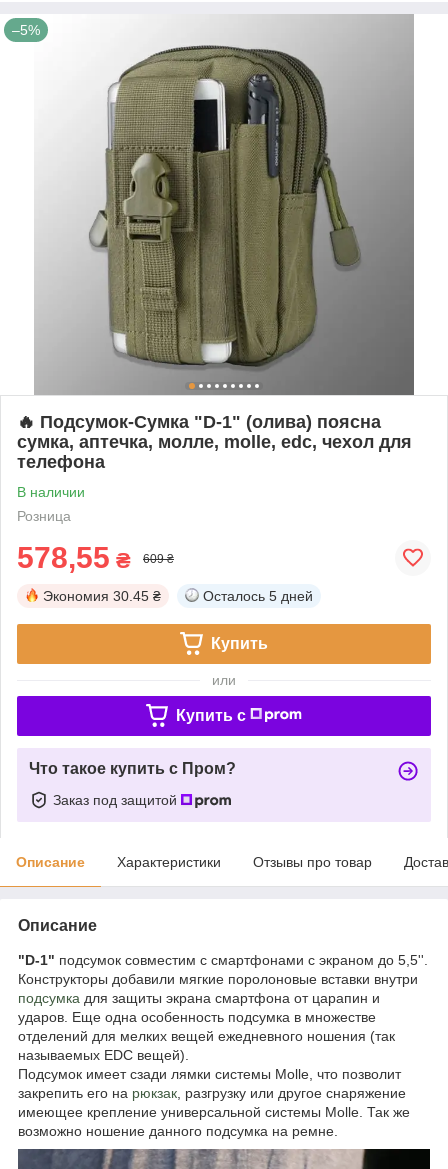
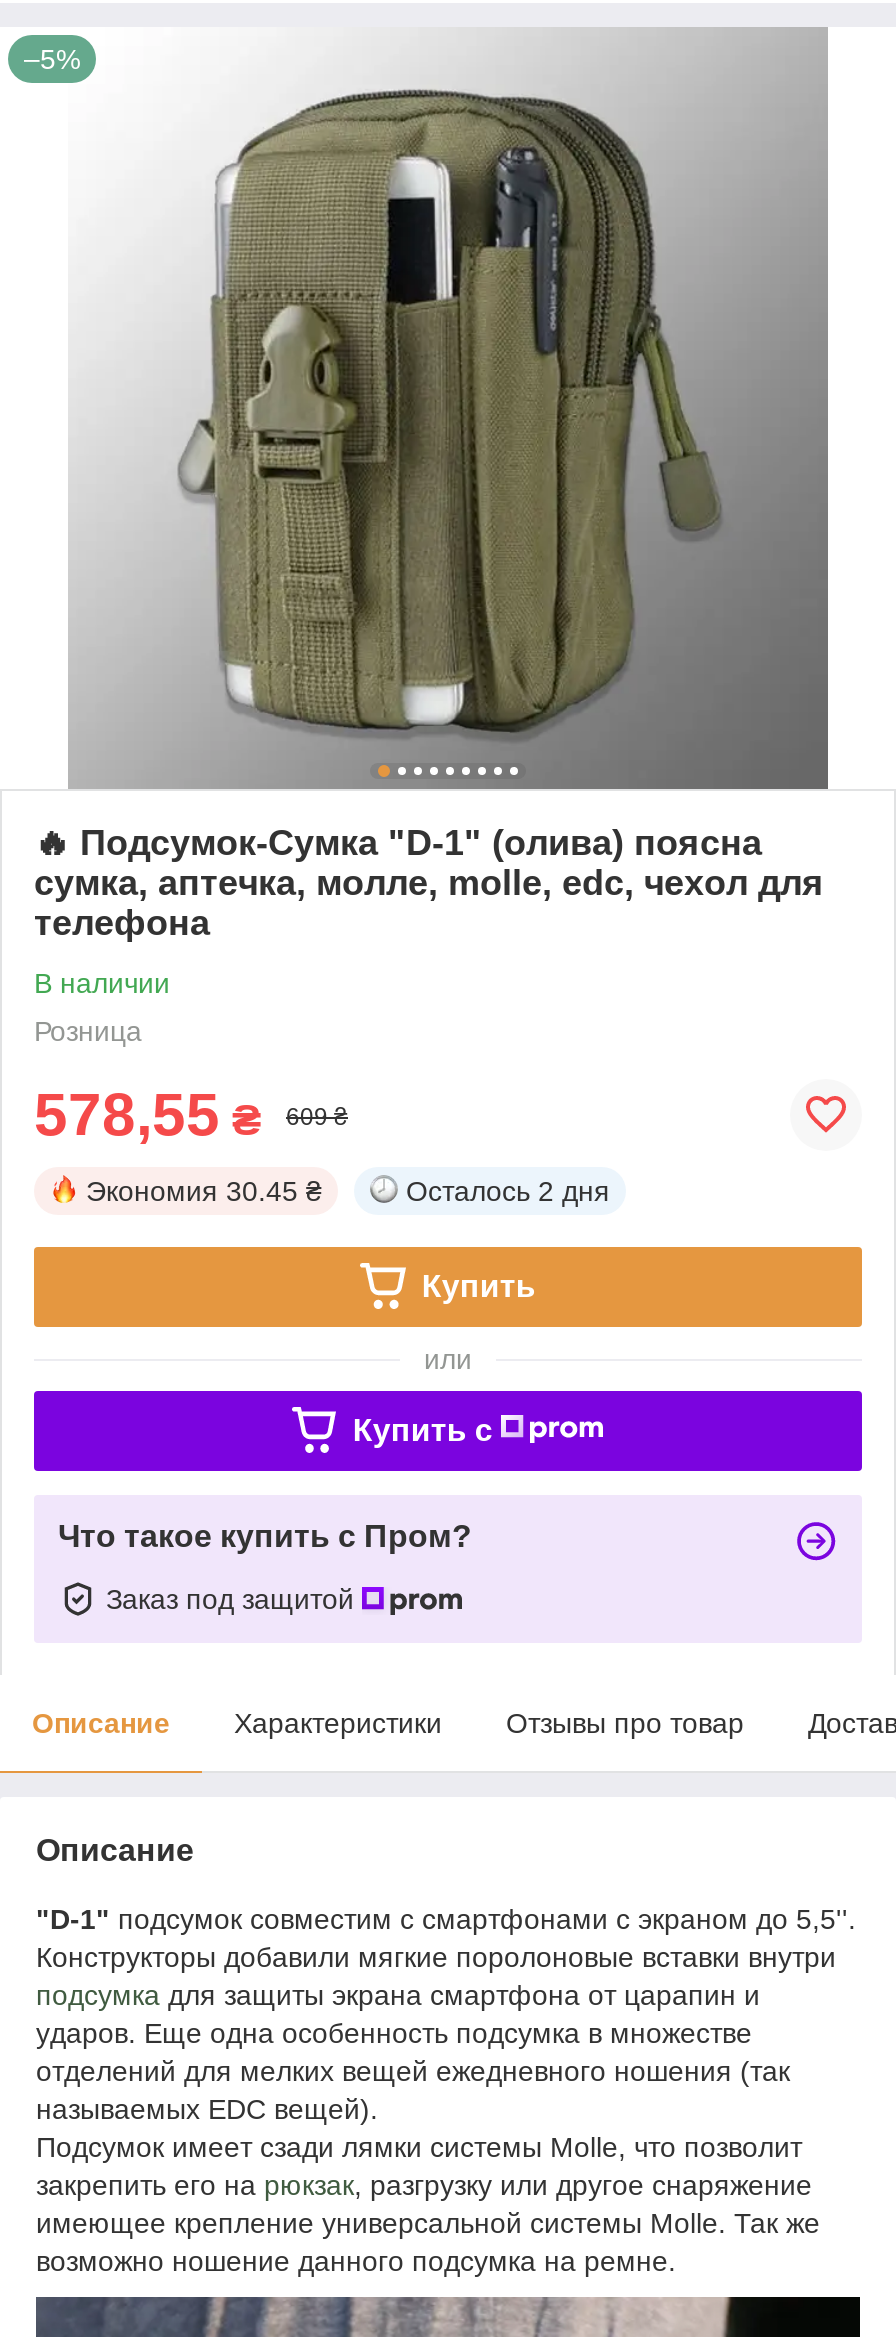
[203,588,313,604] Осталось 5 дней -> [406,1175,610,1207] Осталось 2 дня

